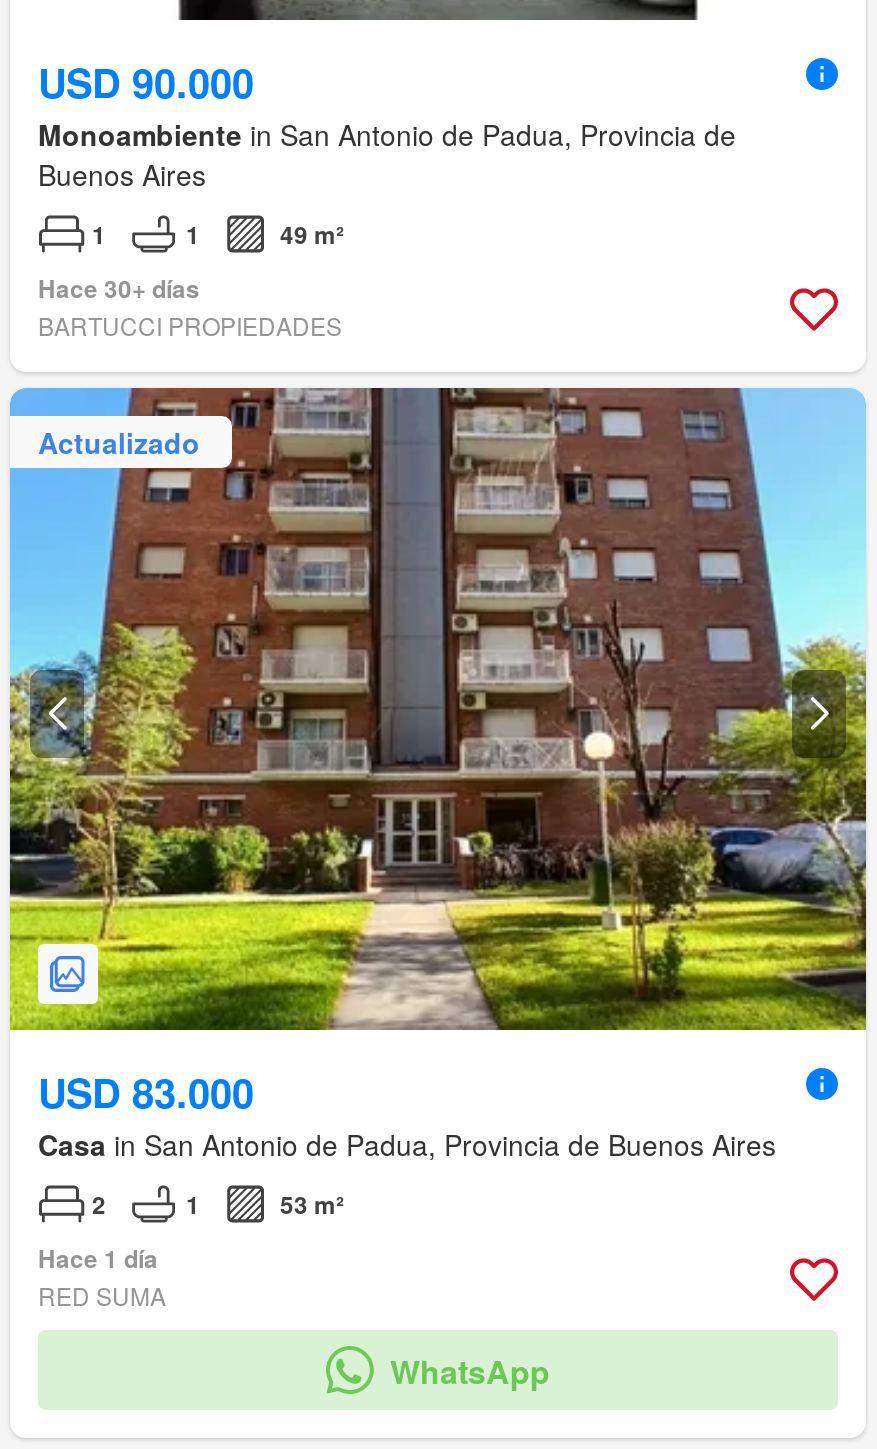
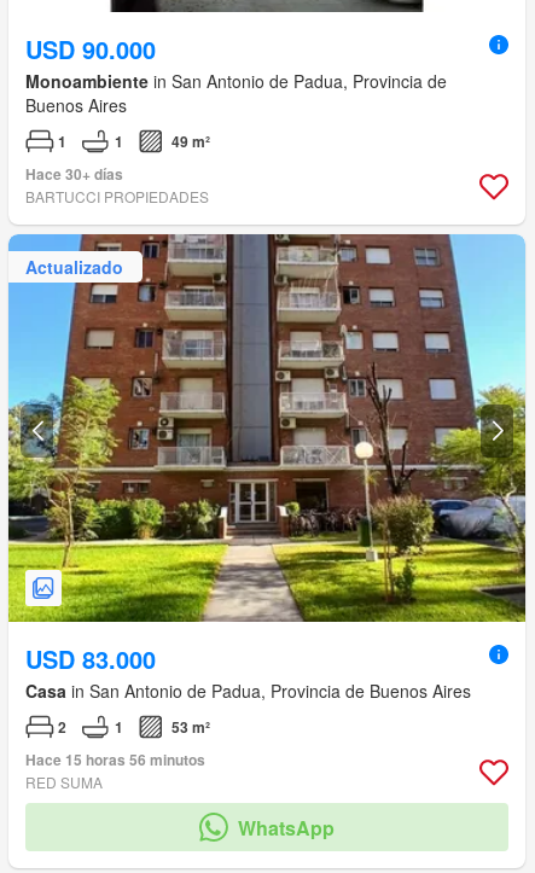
[38,1241,158,1277] Hace 1 día -> [25,749,205,771] Hace 15 horas 56 minutos

